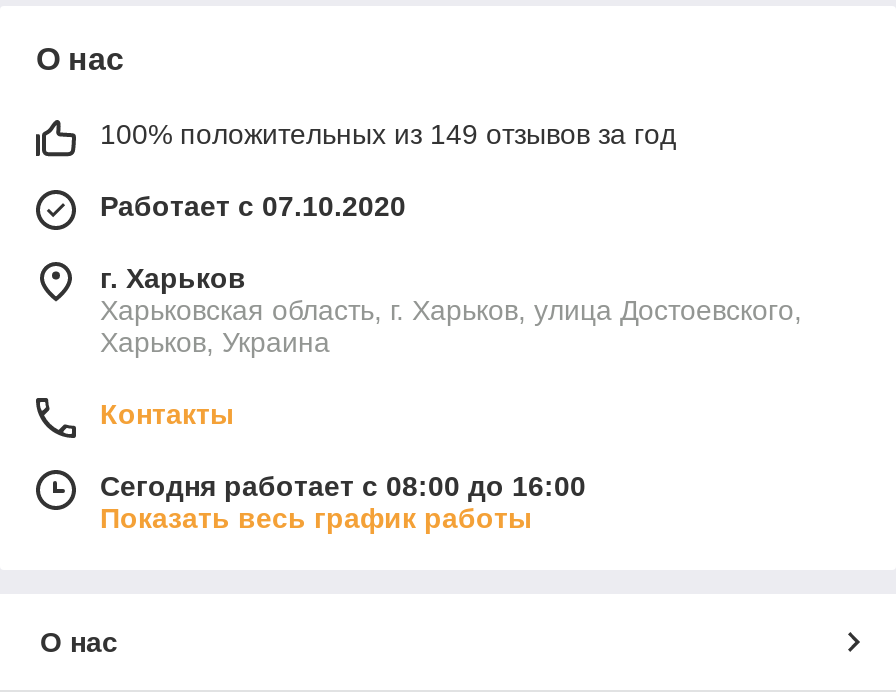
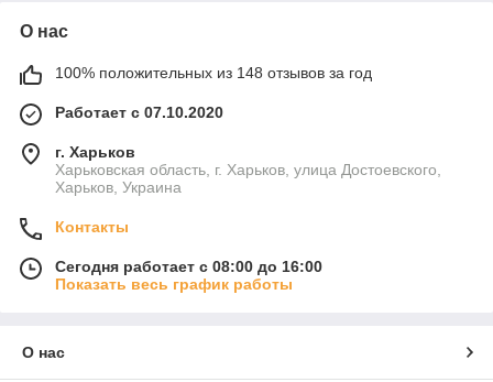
[100,119,676,151] 100% положительных из 149 отзывов за год -> [55,64,372,82] 100% положительных из 148 отзывов за год

